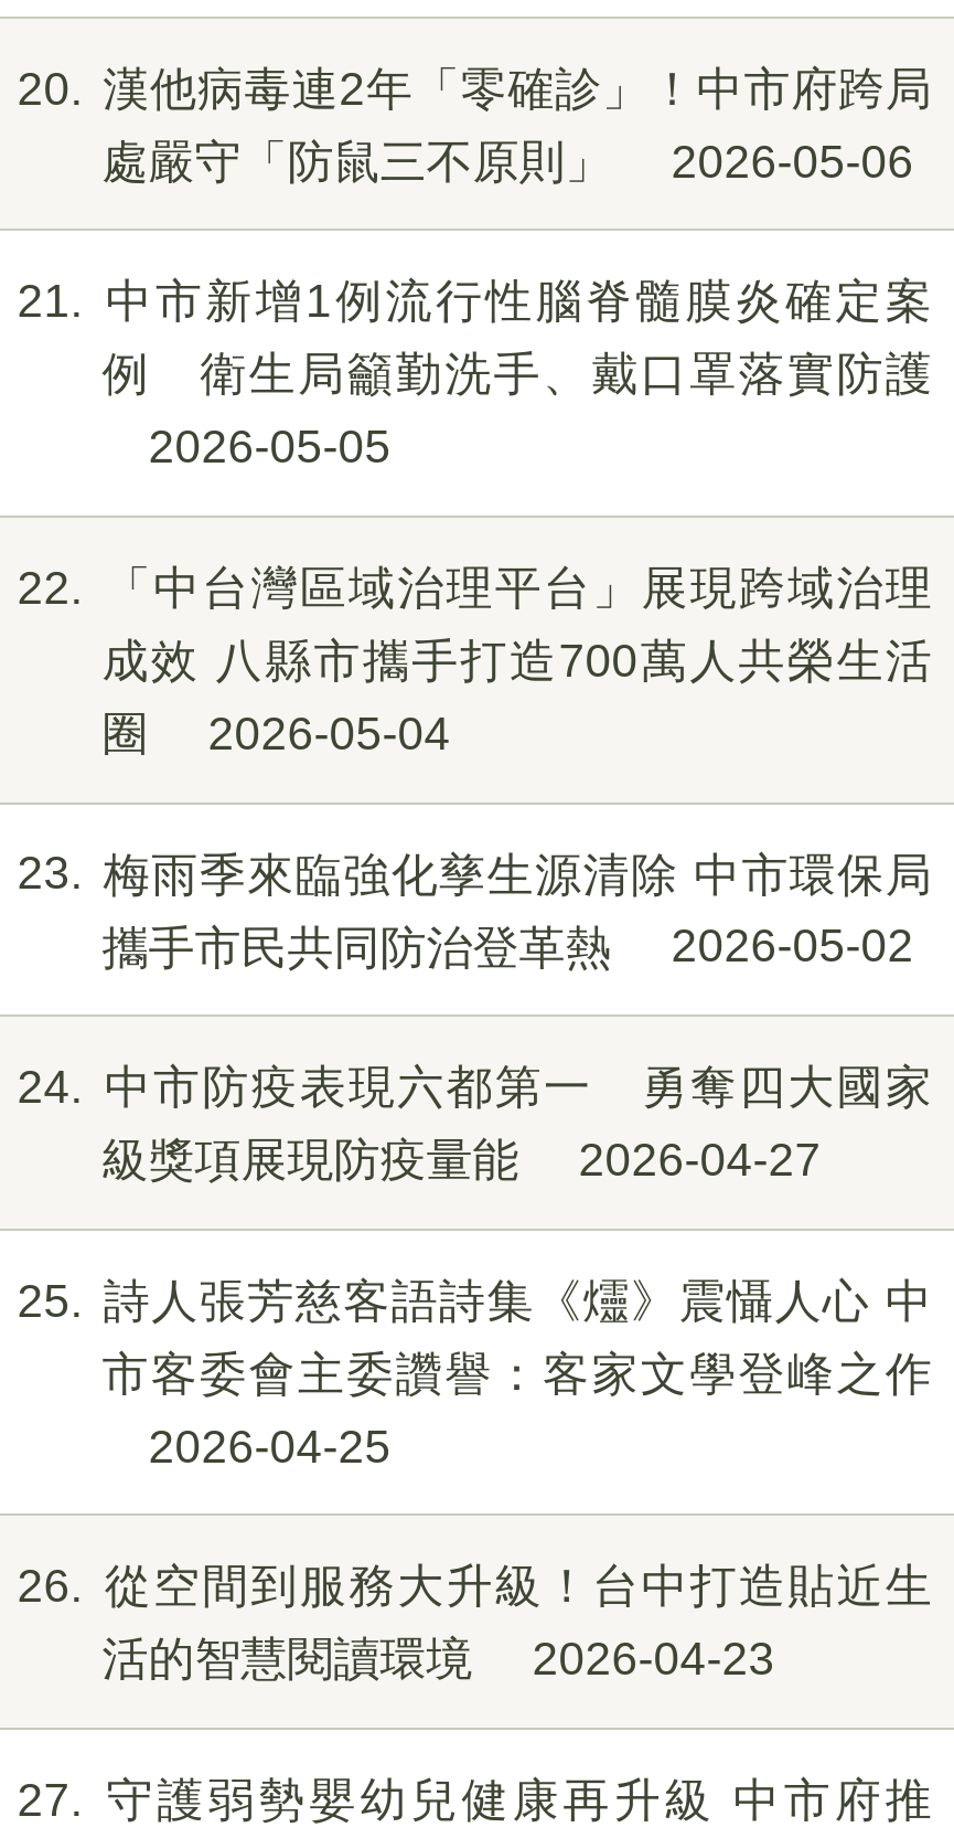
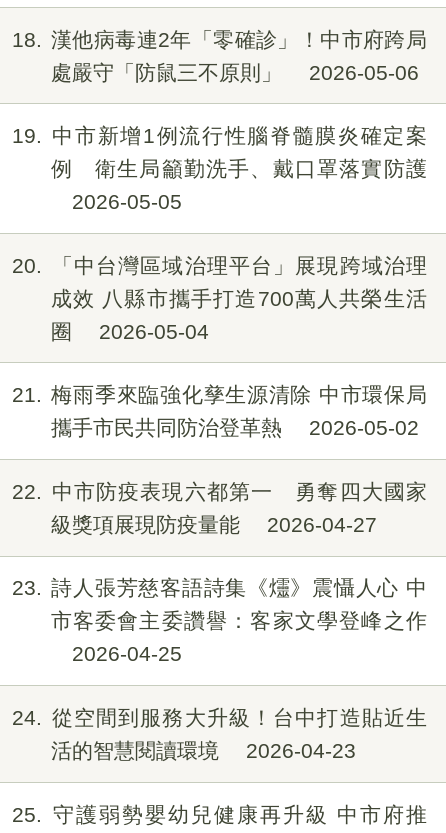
[17,62,932,113] 20 漢他病毒連2年「零確診」！中市府跨局 -> [12,28,427,51] 18 漢他病毒連2年「零確診」！中市府跨局
[17,275,932,326] 21 中市新增1例流行性腦脊髓膜炎確定案 -> [12,124,427,147] 19 中市新增1例流行性腦脊髓膜炎確定案
[17,561,932,612] 22 「中台灣區域治理平台」展現跨域治理 -> [12,254,427,277] 20 「中台灣區域治理平台」展現跨域治理
[17,847,932,898] 23 梅雨季來臨強化孳生源清除 中市環保局 -> [12,383,427,406] 21 梅雨季來臨強化孳生源清除 中市環保局
[17,1060,932,1111] 24 中市防疫表現六都第一 勇奪四大國家 -> [12,480,427,503] 22 中市防疫表現六都第一 勇奪四大國家
[17,1274,932,1324] 25 詩人張芳慈客語詩集《爧》震懾人心 中 -> [12,576,427,599] 23 詩人張芳慈客語詩集《爧》震懾人心 中
[17,1560,932,1610] 26 從空間到服務大升級！台中打造貼近生 -> [12,706,427,729] 24 從空間到服務大升級！台中打造貼近生
[17,1773,932,1824] 27 守護弱勢嬰幼兒健康再升級 中市府推 -> [12,802,427,825] 25 守護弱勢嬰幼兒健康再升級 中市府推

